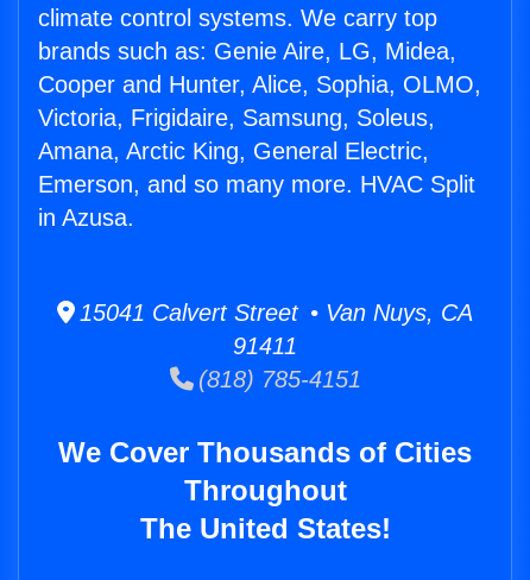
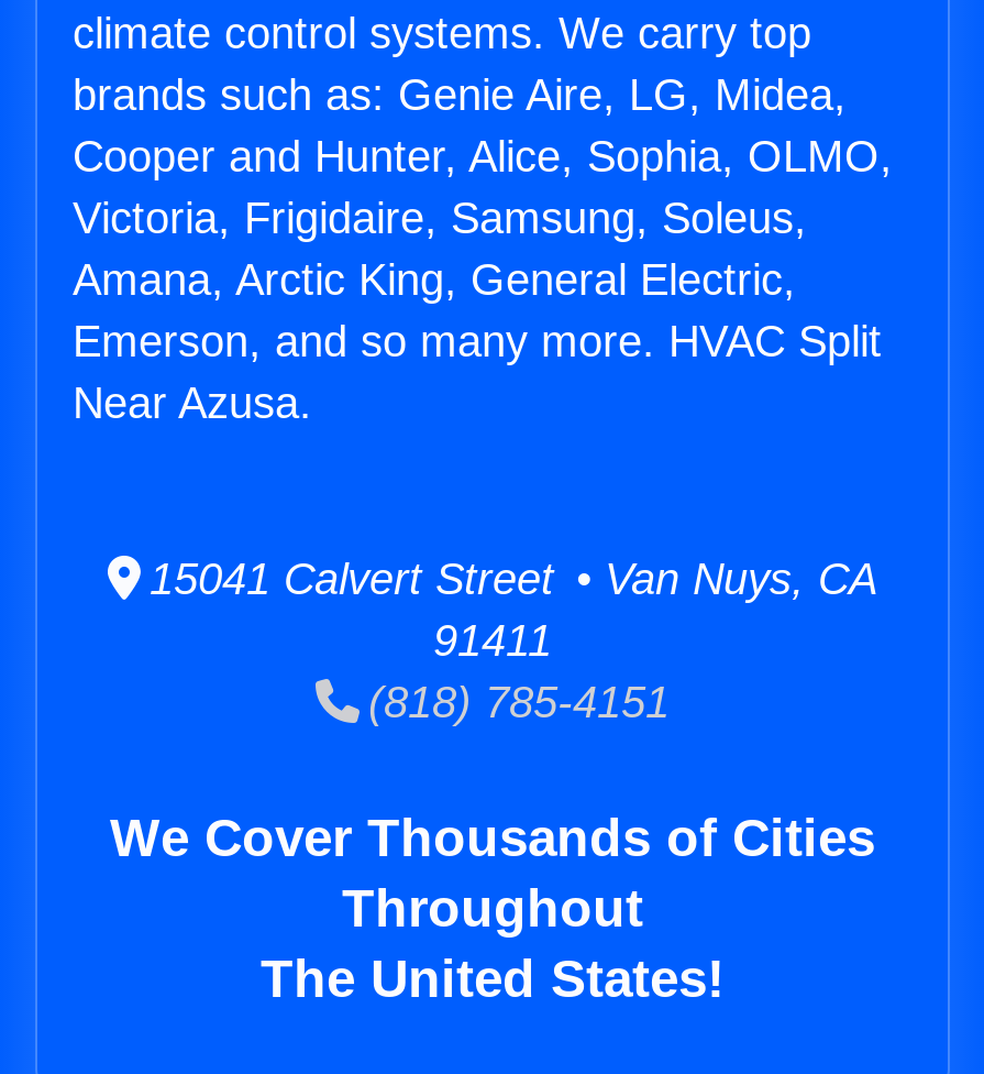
[38,205,134,231] in Azusa. -> [73,379,312,427] Near Azusa.

